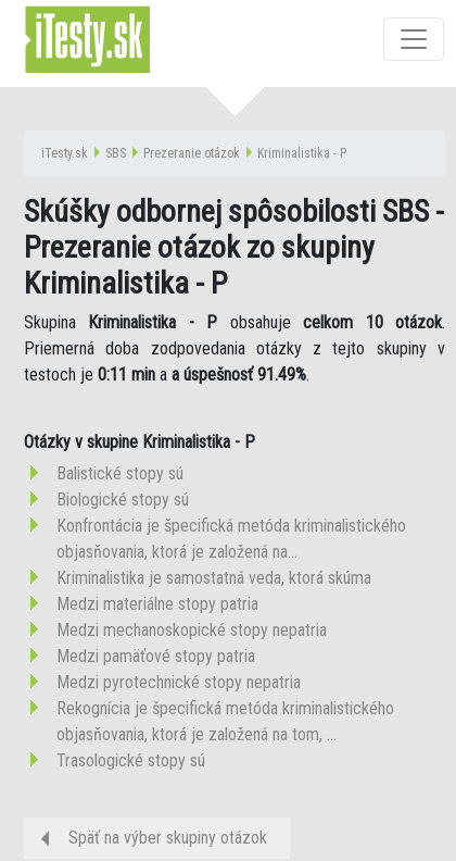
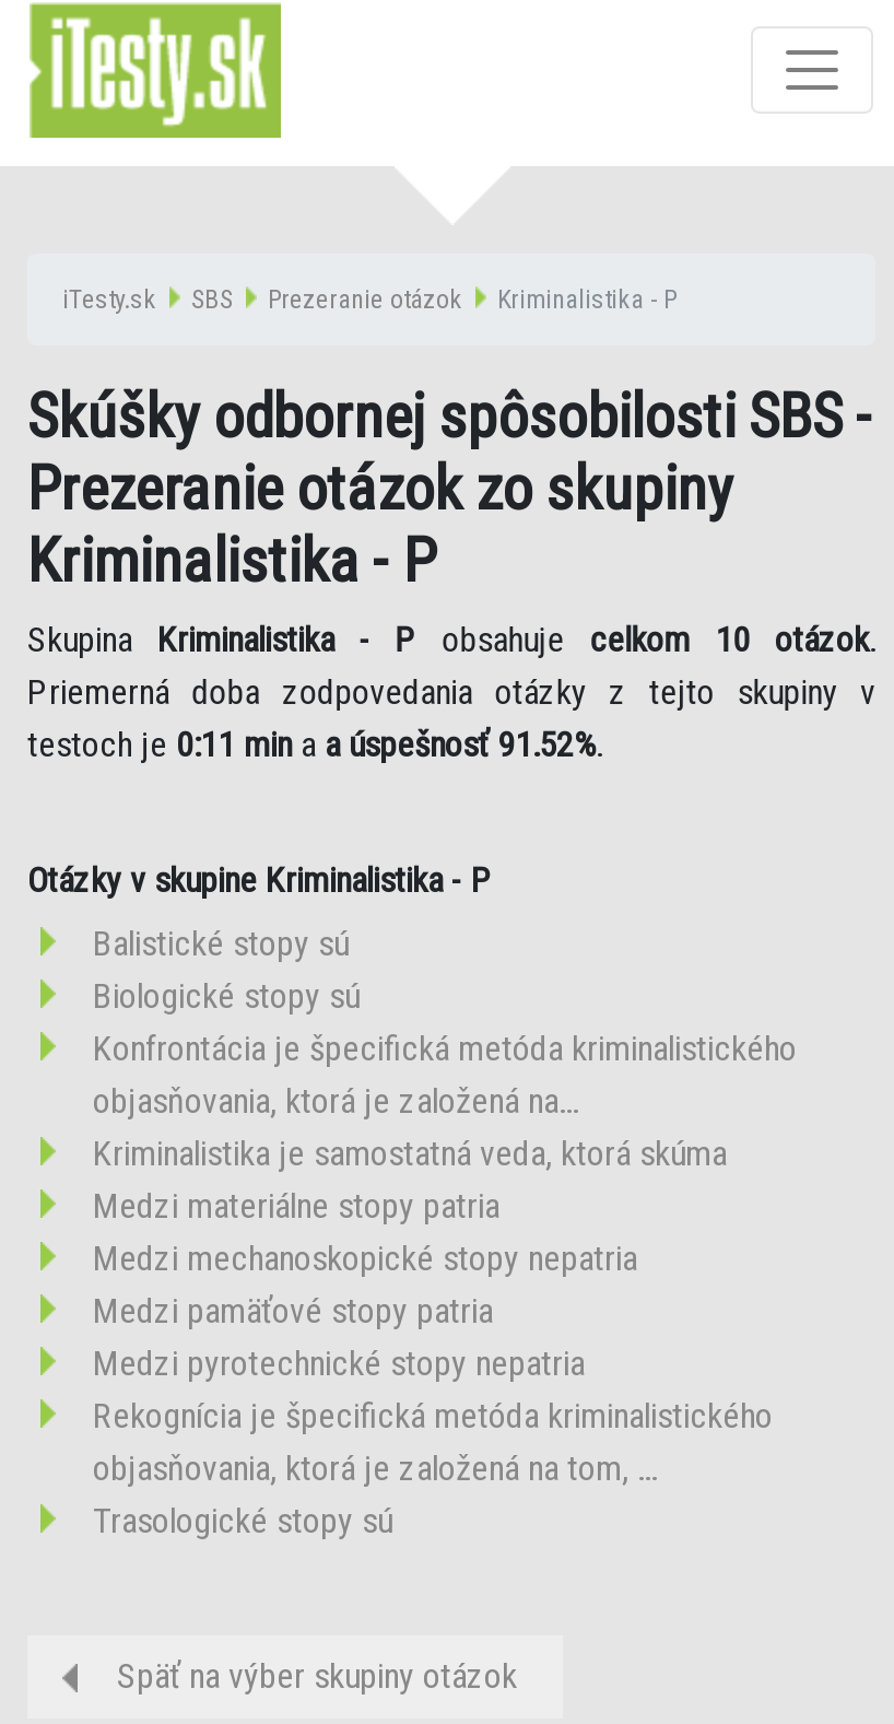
[24,364,309,385] testoch je 0:11 min a a úspešnosť 91.49%. -> [27,724,602,765] testoch je 0:11 min a a úspešnosť 91.52%.

